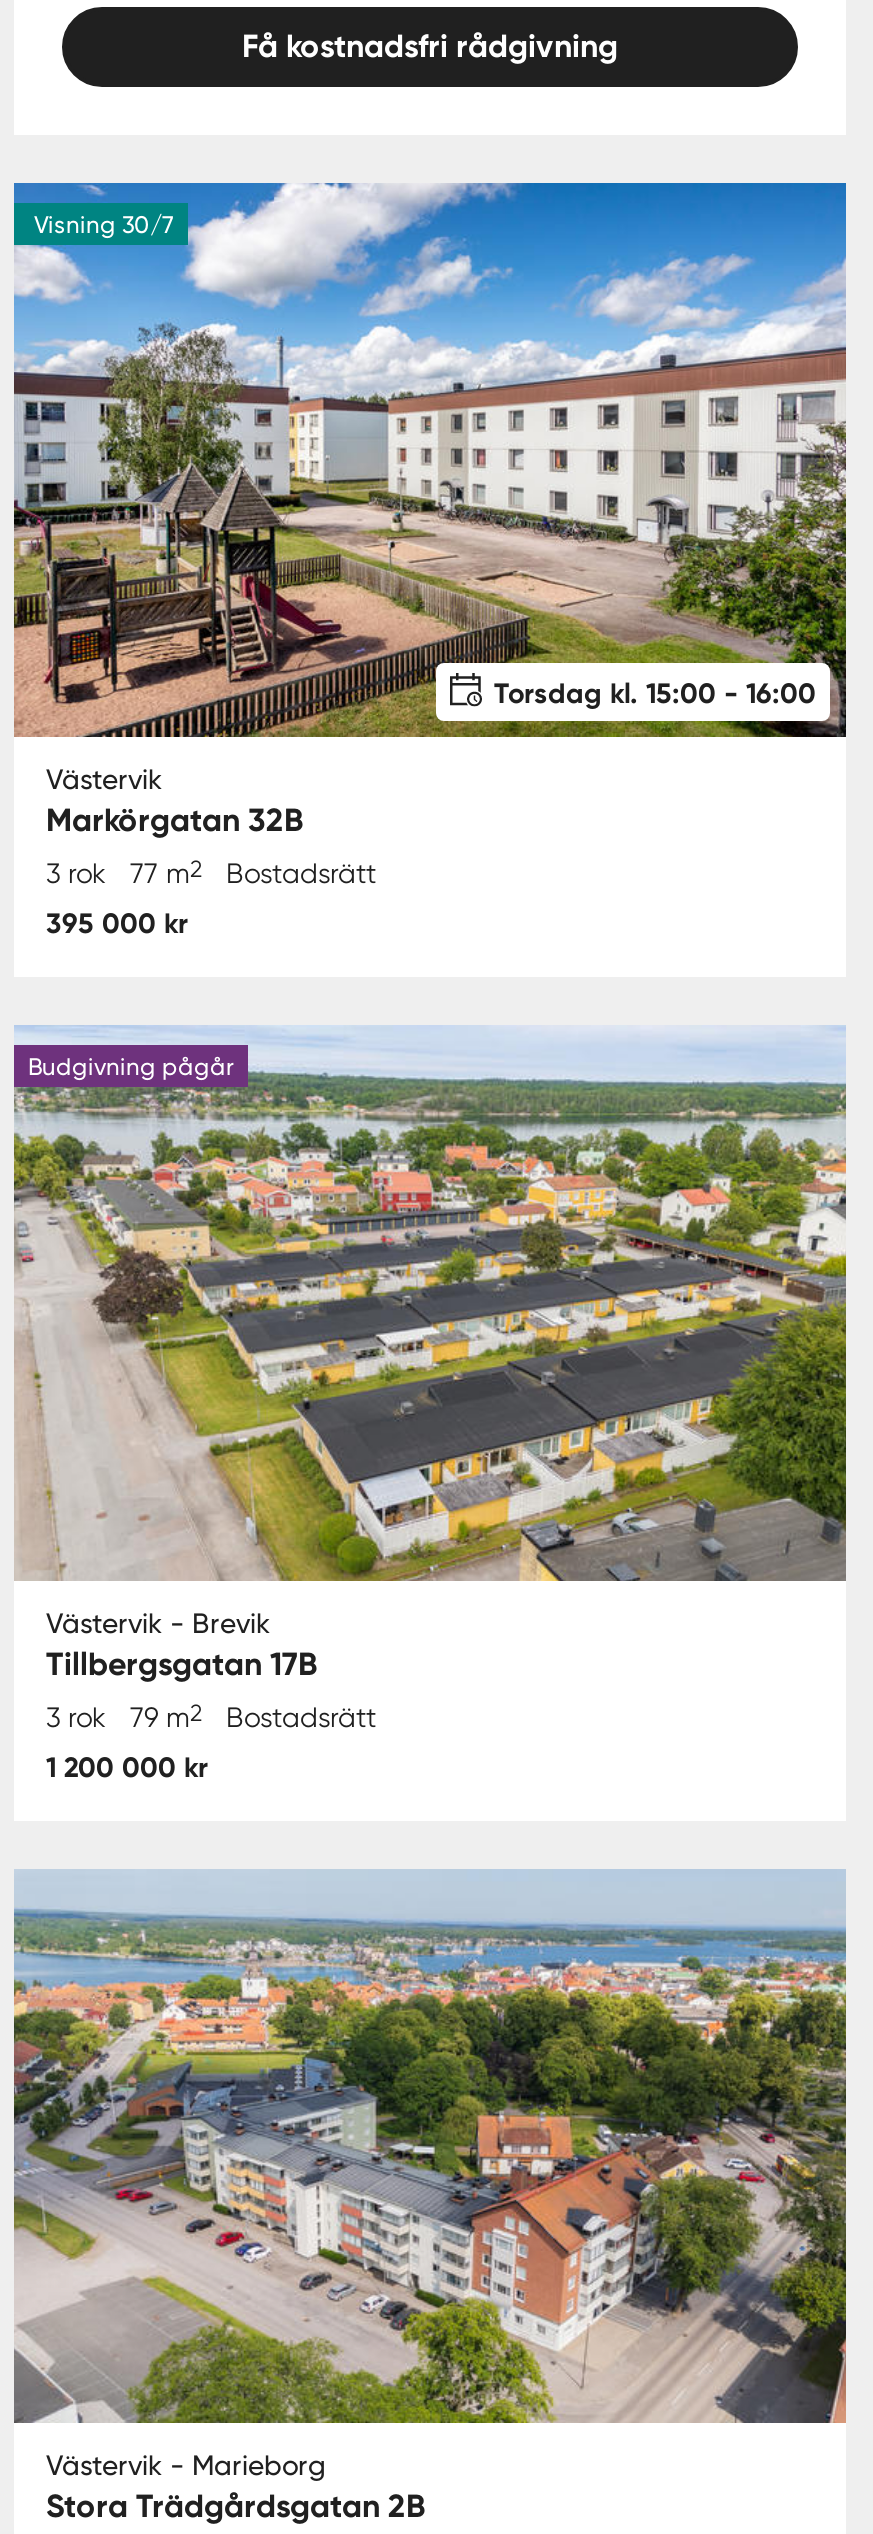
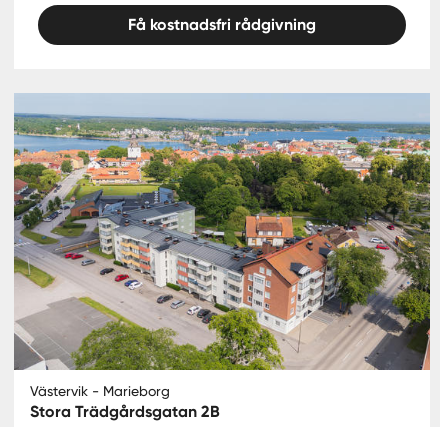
[12,183,848,739] [image] | Visning 30/7 -> none
[46,678,816,942] Torsdag kl. 15:00 - 16:00 | Västervik | Markörgatan 32B | 3 rok | 77 m2 | Bostadsrätt | 395 000 kr -> none
[12,1023,848,1585] [image] | Budgivning pågår -> none
[46,1606,376,1784] Västervik - Brevik | Tillbergsgatan 17B | 3 rok | 79 m2 | Bostadsrätt | 1 200 000 kr -> none

